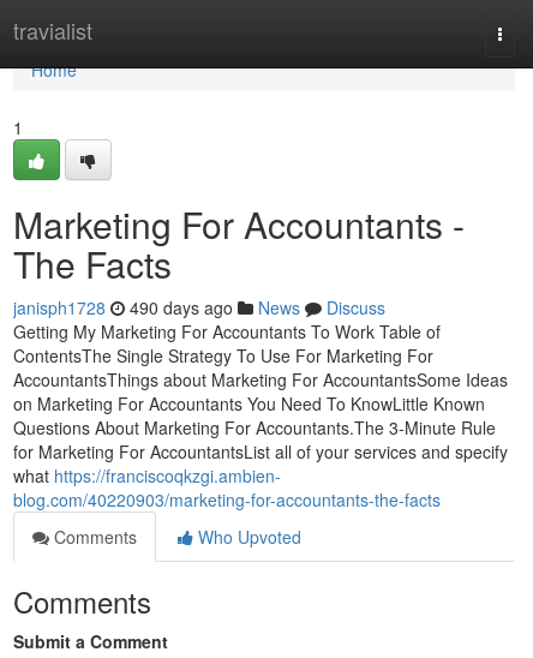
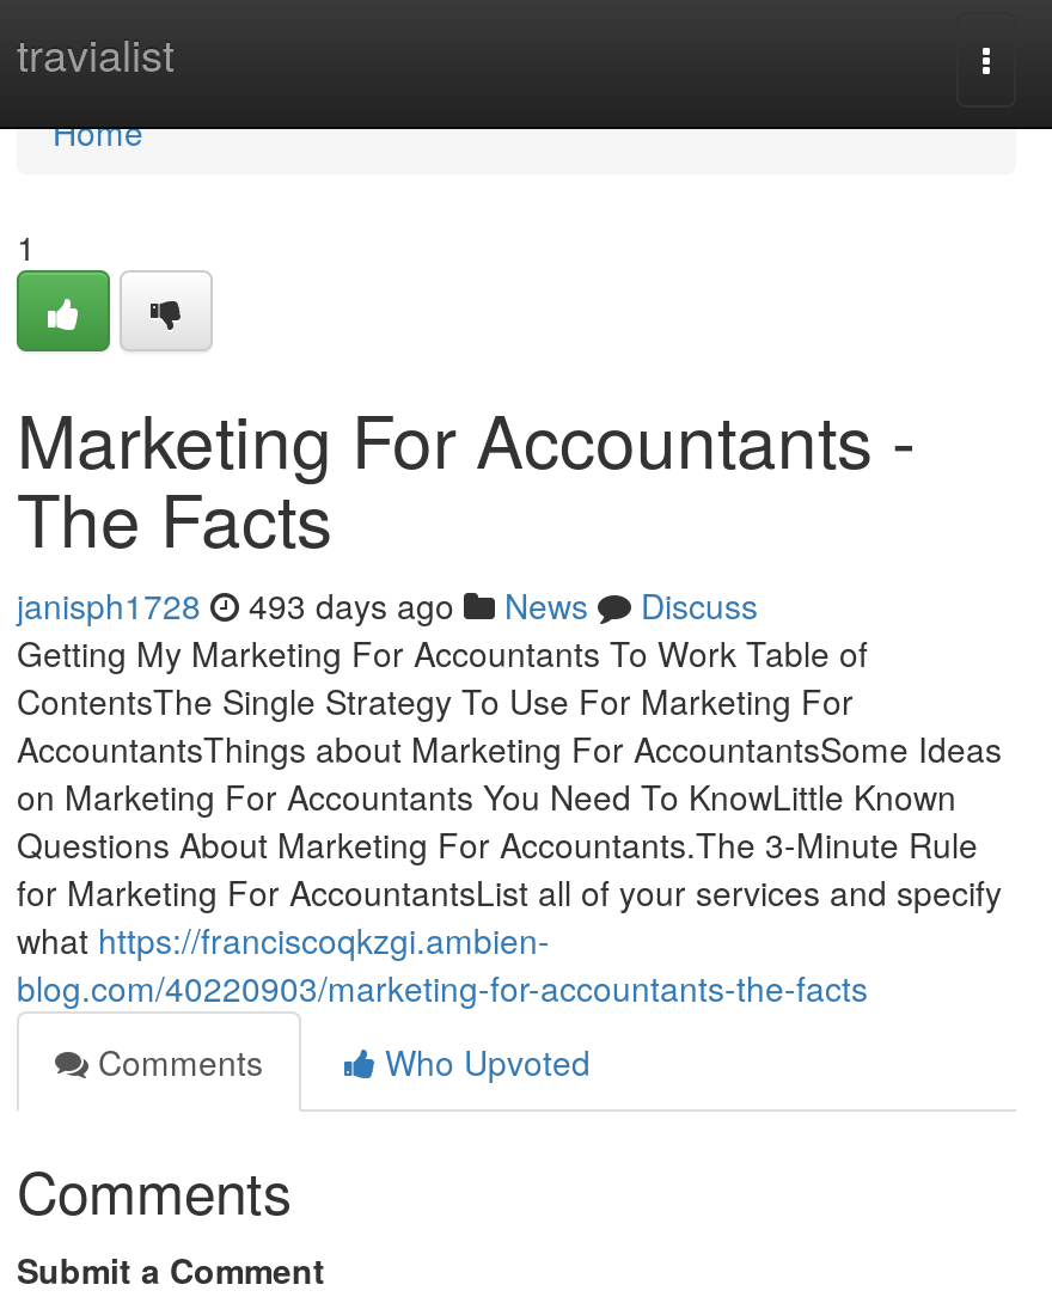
[13,295,385,319] janisph1728 490 days ago News Discuss -> [17,581,758,629] janisph1728 493 days ago News Discuss

